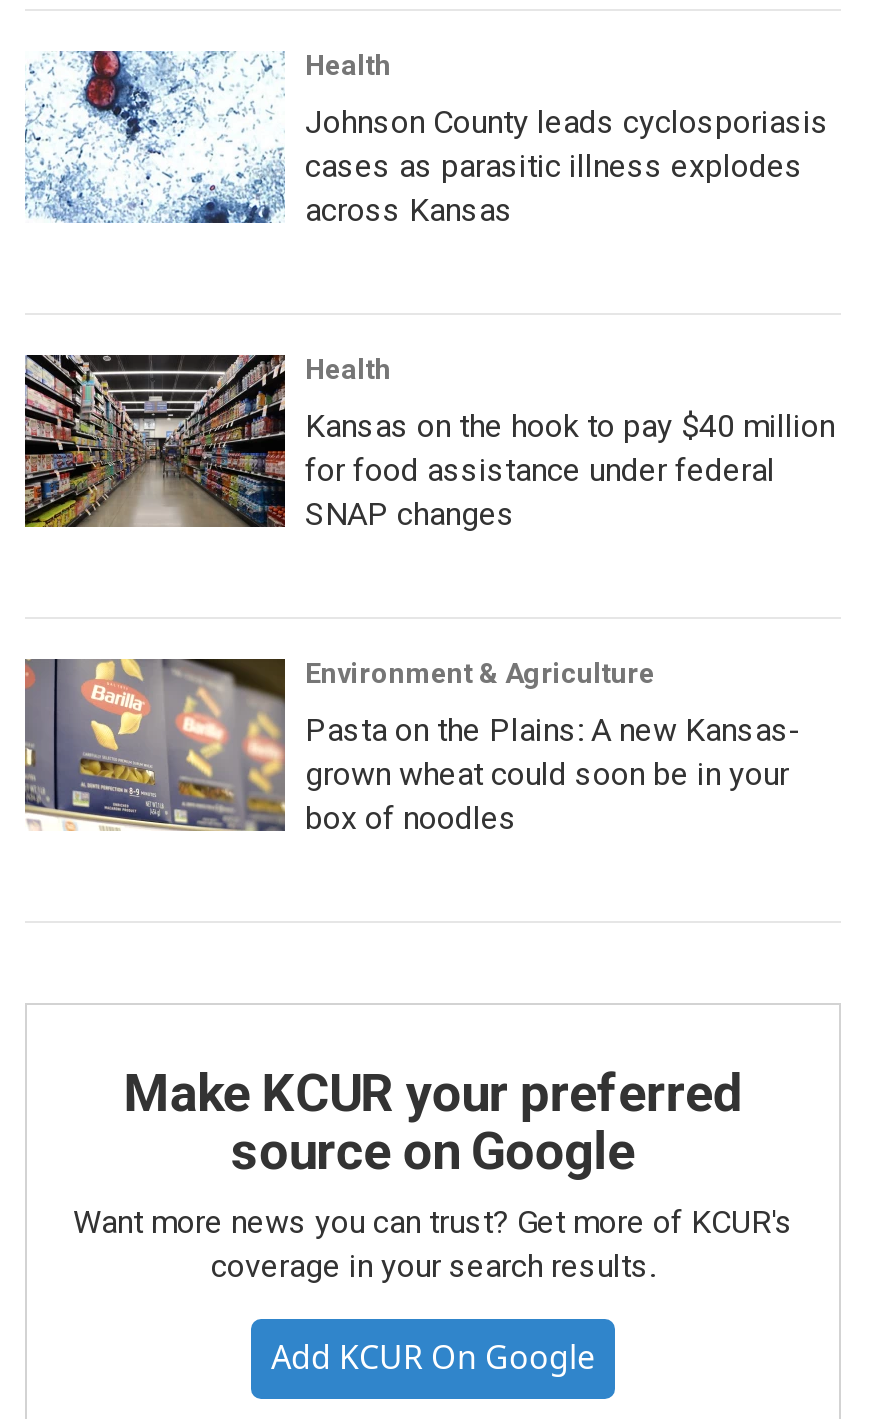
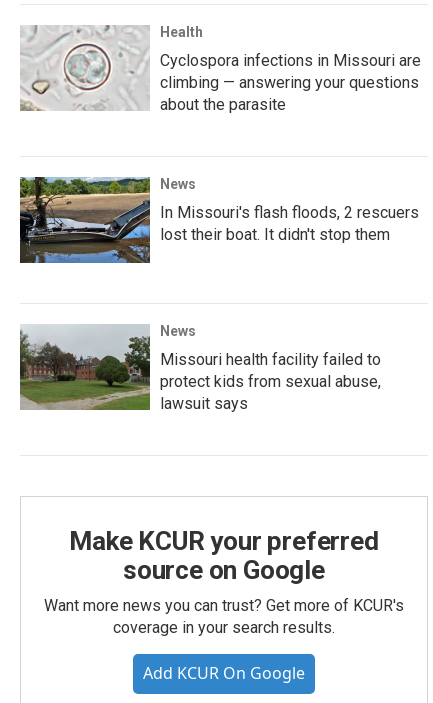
[25,49,829,229] [image] | Johnson County leads cyclosporiasis | cases as parasitic illness explodes | across Kansas -> [19,24,421,114] [image] | Cyclospora infections in Missouri are | climbing — answering your questions | about the parasite
[23,353,391,529] [image] | Health -> [20,176,196,264] [image] | News
[305,407,835,533] Kansas on the hook to pay $40 million | for food assistance under federal | SNAP changes -> [160,203,419,244] In Missouri's flash floods, 2 rescuers | lost their boat. It didn't stop them
[23,657,655,833] [image] | Environment & Agriculture -> [19,323,196,411] [image] | News
[305,711,801,837] Pasta on the Plains: A new Kansas- | grown wheat could soon be in your | box of noodles -> [160,350,381,413] Missouri health facility failed to | protect kids from sexual abuse, | lawsuit says

